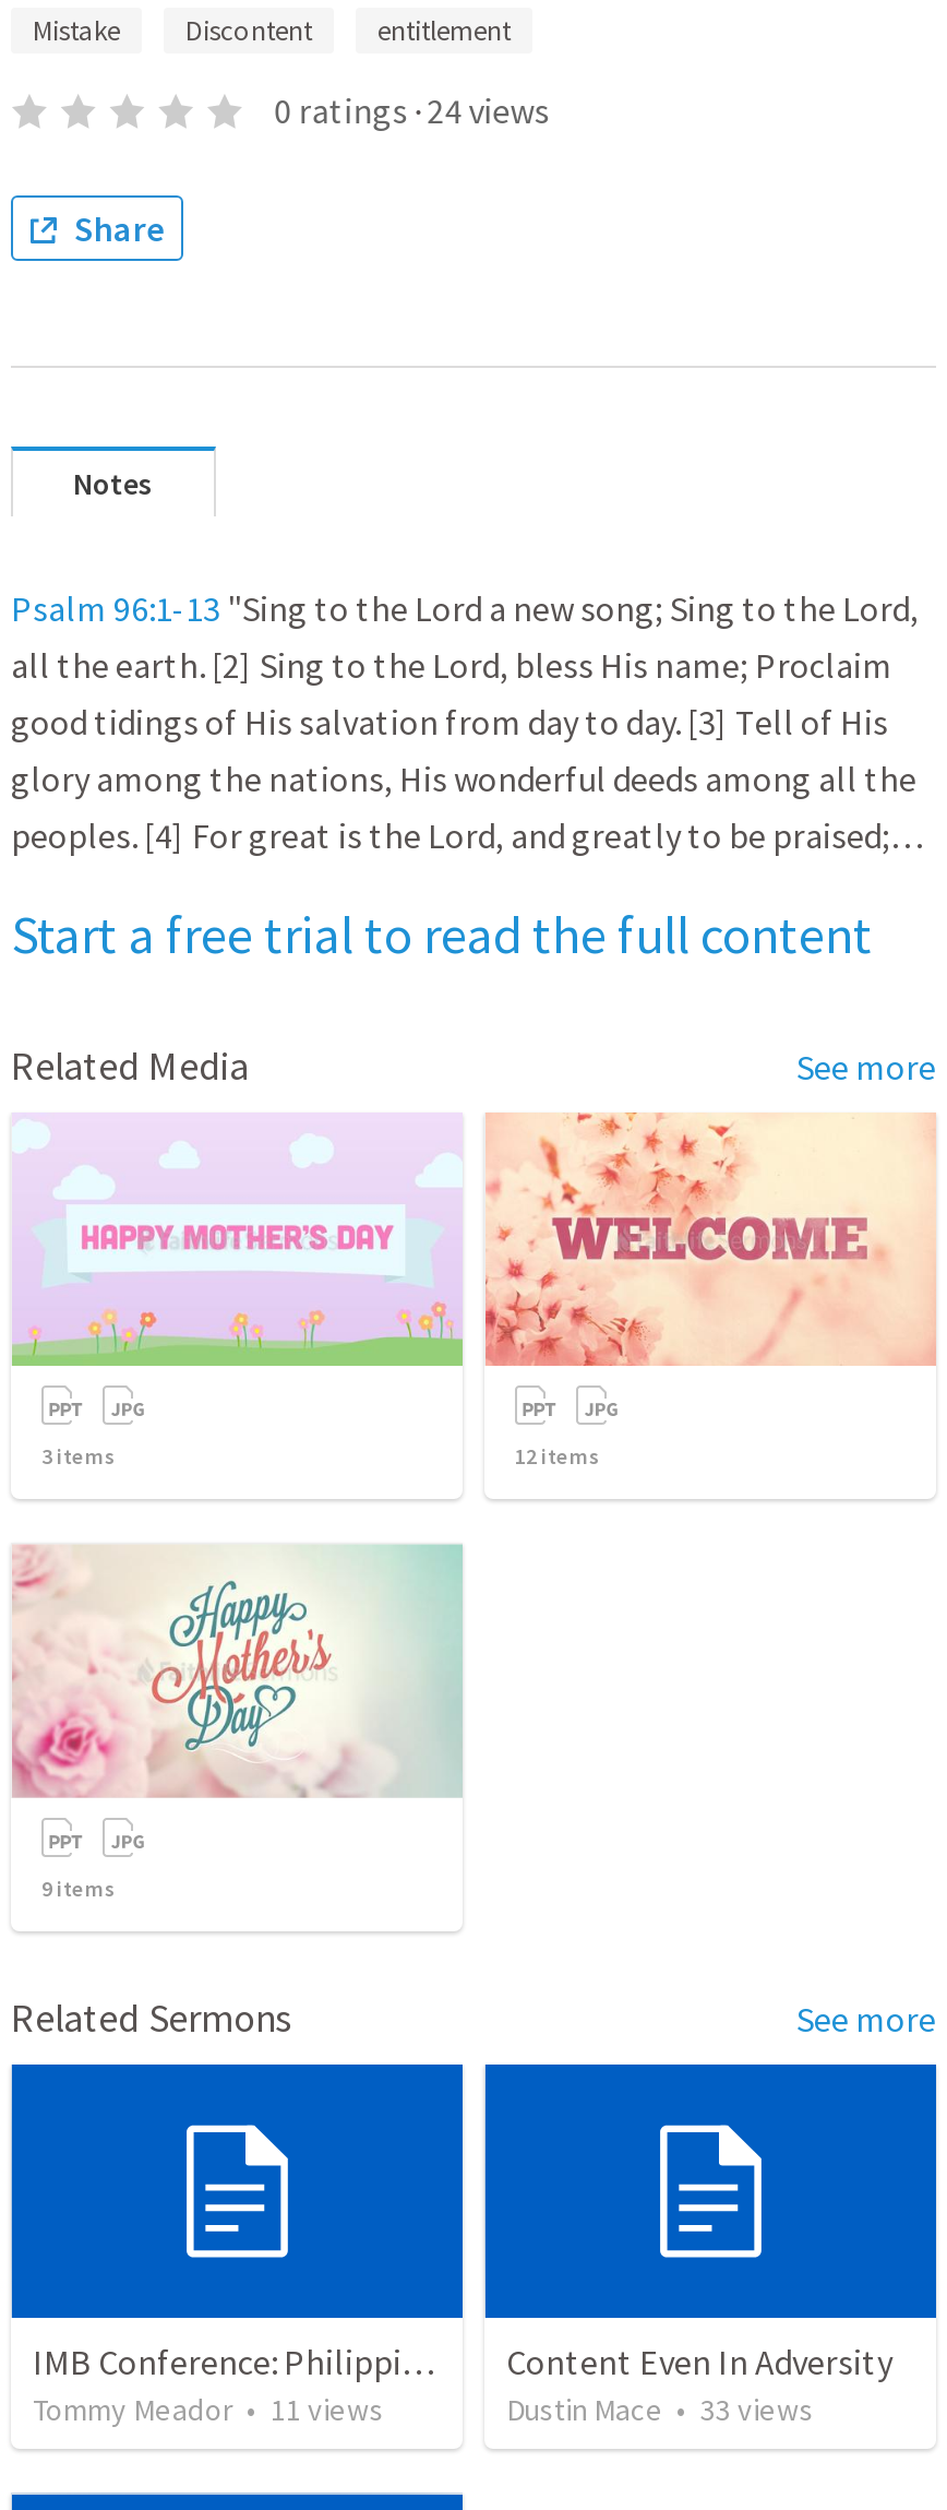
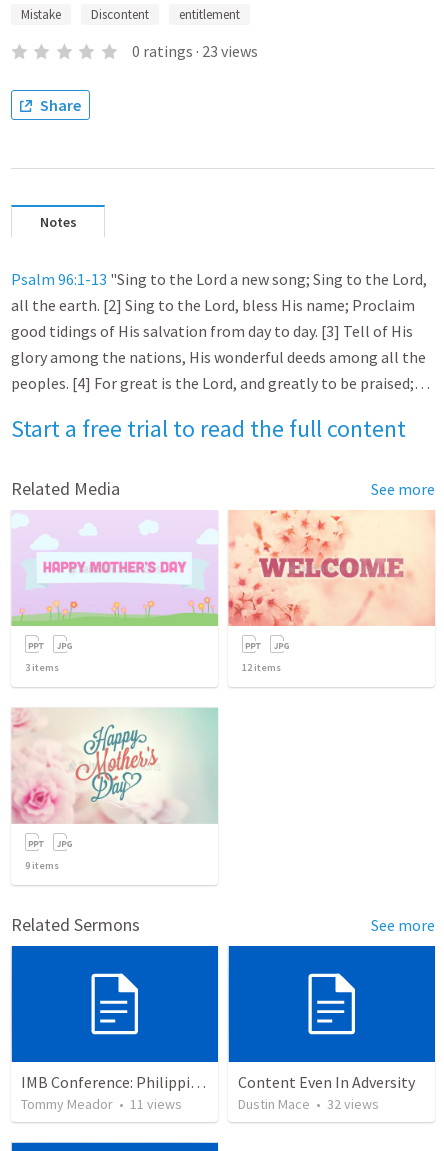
[274,88,549,132] 0 ratings · 24 views -> [132,41,258,61] 0 ratings · 23 views
[506,2391,814,2430] Dustin Mace • 33 views -> [238,1095,379,1113] Dustin Mace • 32 views

